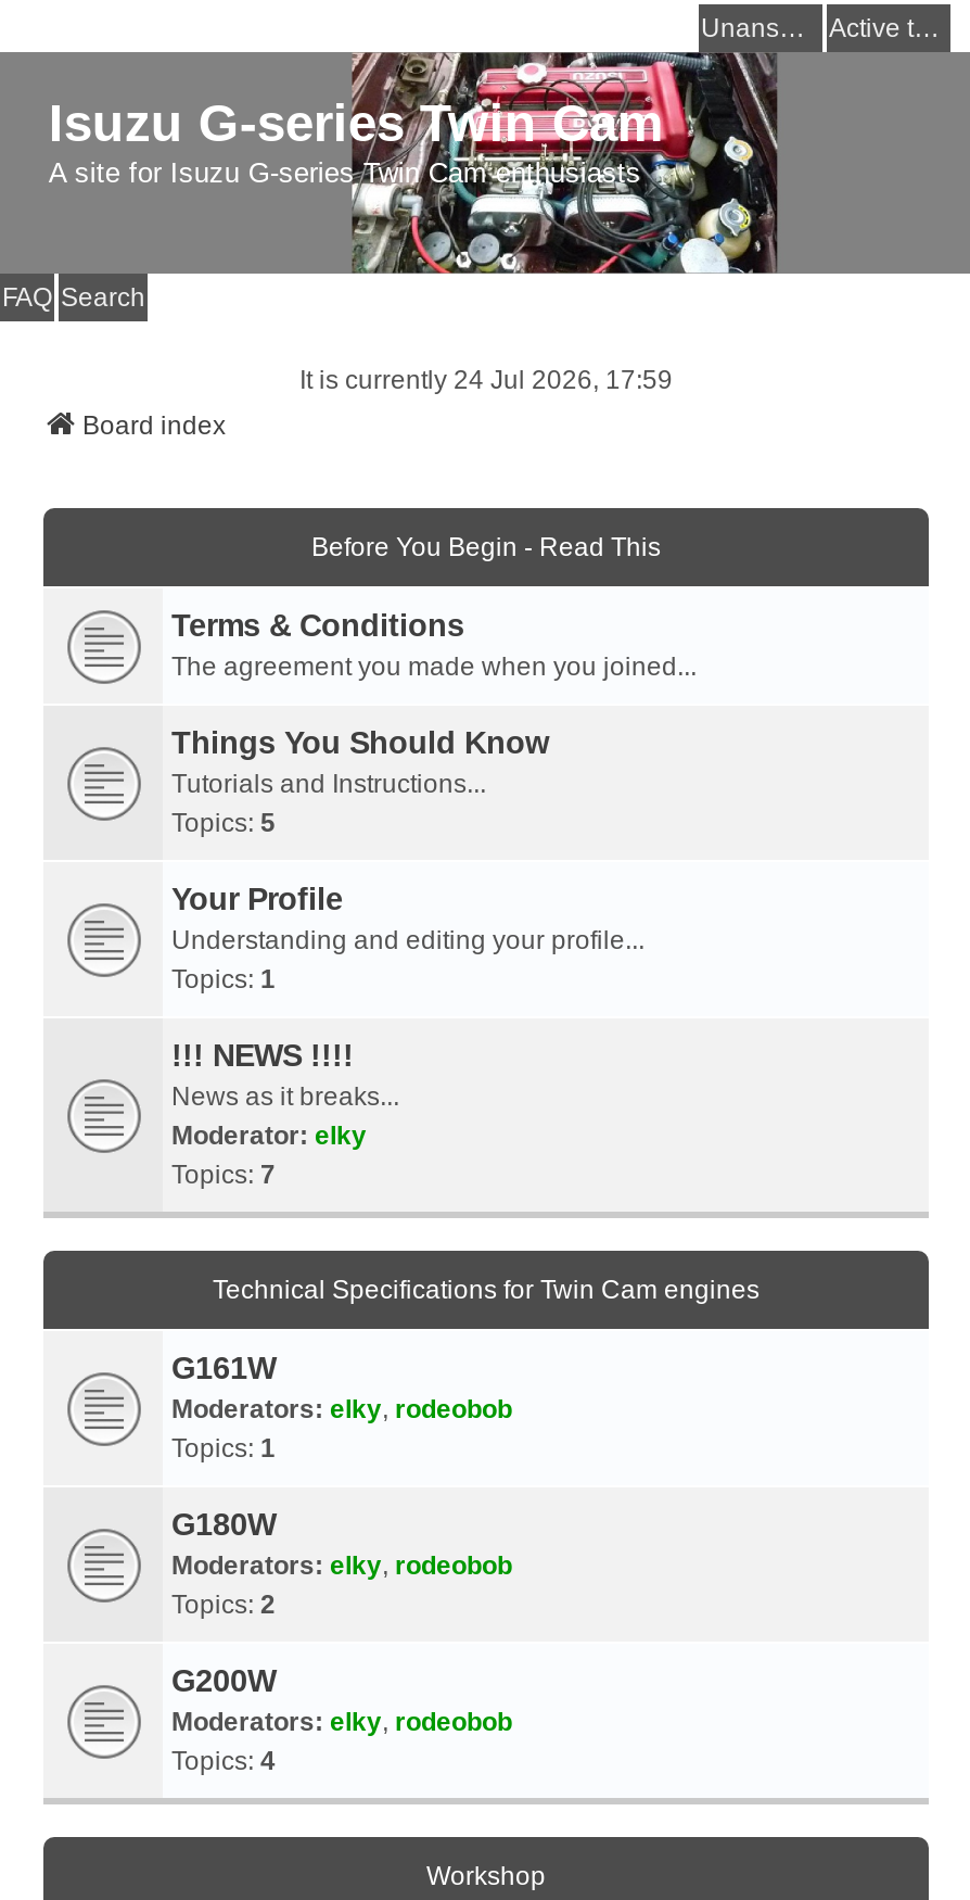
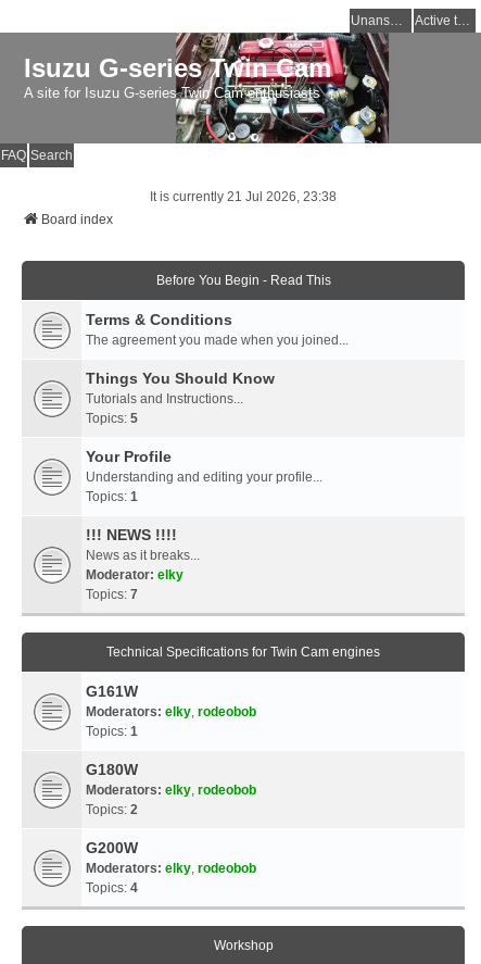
[299,364,673,395] It is currently 24 Jul 2026, 17:59 -> [150,189,337,204] It is currently 21 Jul 2026, 23:38

